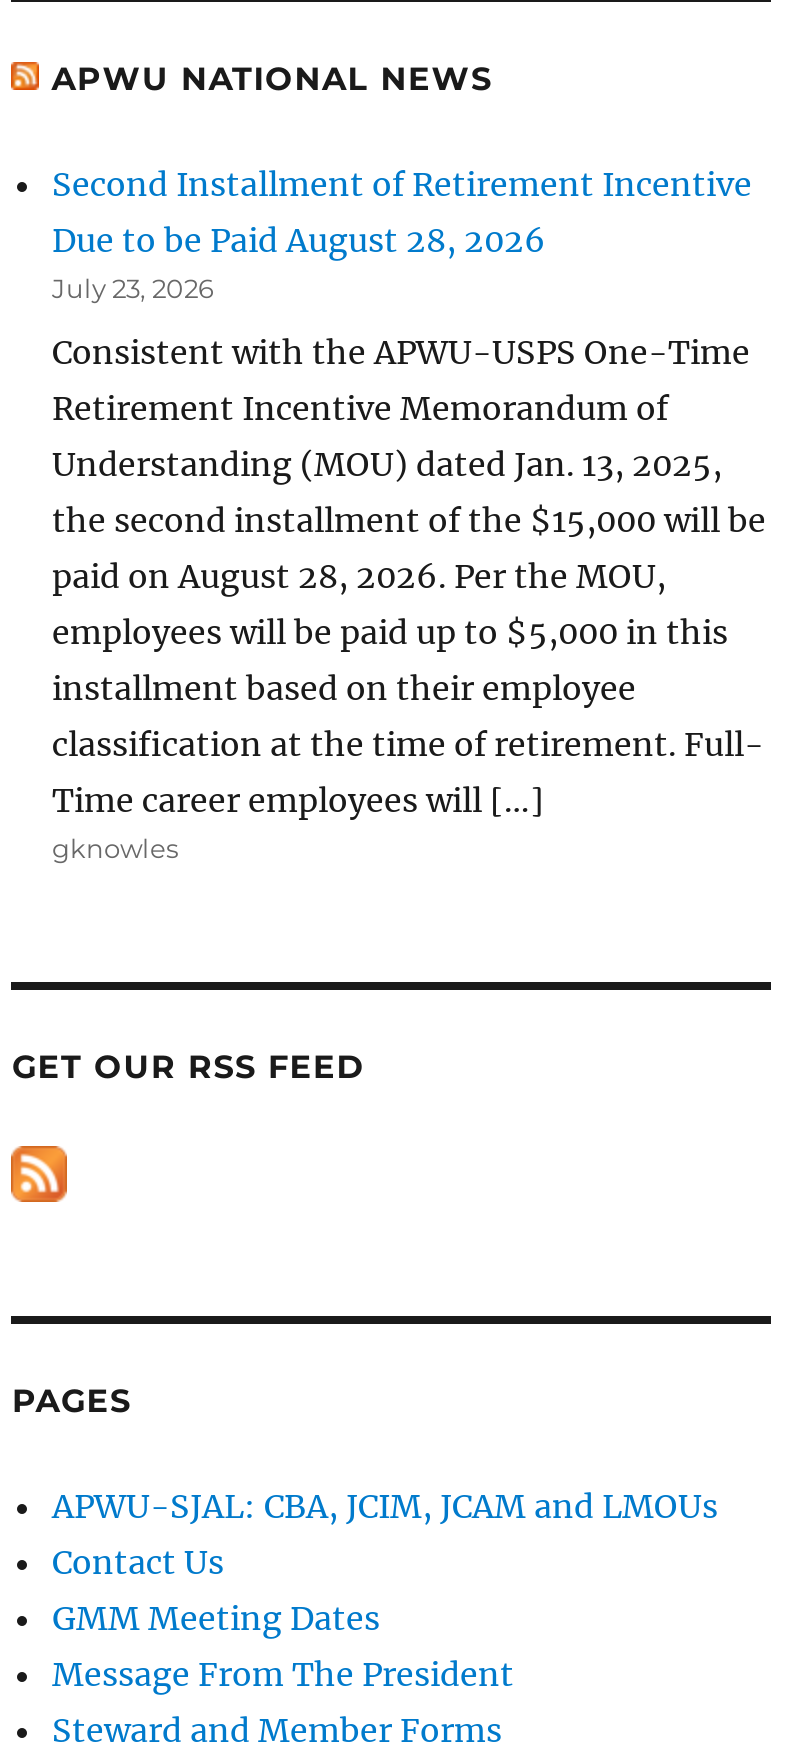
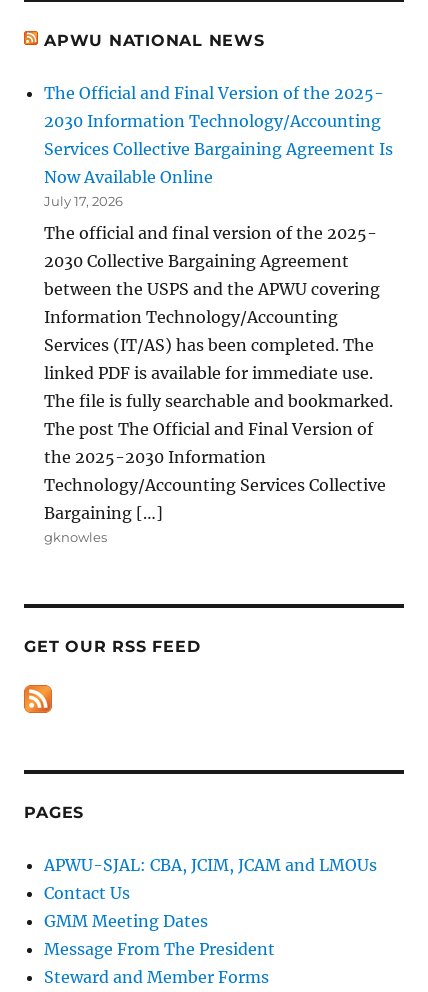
[52,165,752,305] Second Installment of Retirement Incentive | Due to be Paid August 28, 2026 | July 23, 2026 -> [44,82,393,208] The Official and Final Version of the 2025- | 2030 Information Technology/Accounting | Services Collective Bargaining Agreement Is | Now Available Online | July 17, 2026
[52,333,766,821] Consistent with the APWU-USPS One-Time | Retirement Incentive Memorandum of | Understanding (MOU) dated Jan. 13, 2025, | the second installment of the $15,000 will be | paid on August 28, 2026. Per the MOU, | employees will be paid up to $5,000 in this | installment based on their employee | classification at the time of retirement. Full- | Time career employees will […] -> [44,222,393,522] The official and final version of the 2025- | 2030 Collective Bargaining Agreement | between the USPS and the APWU covering | Information Technology/Accounting | Services (IT/AS) has been completed. The | linked PDF is available for immediate use. | The file is fully searchable and bookmarked. | The post The Official and Final Version of | the 2025-2030 Information | Technology/Accounting Services Collective | Bargaining […]

